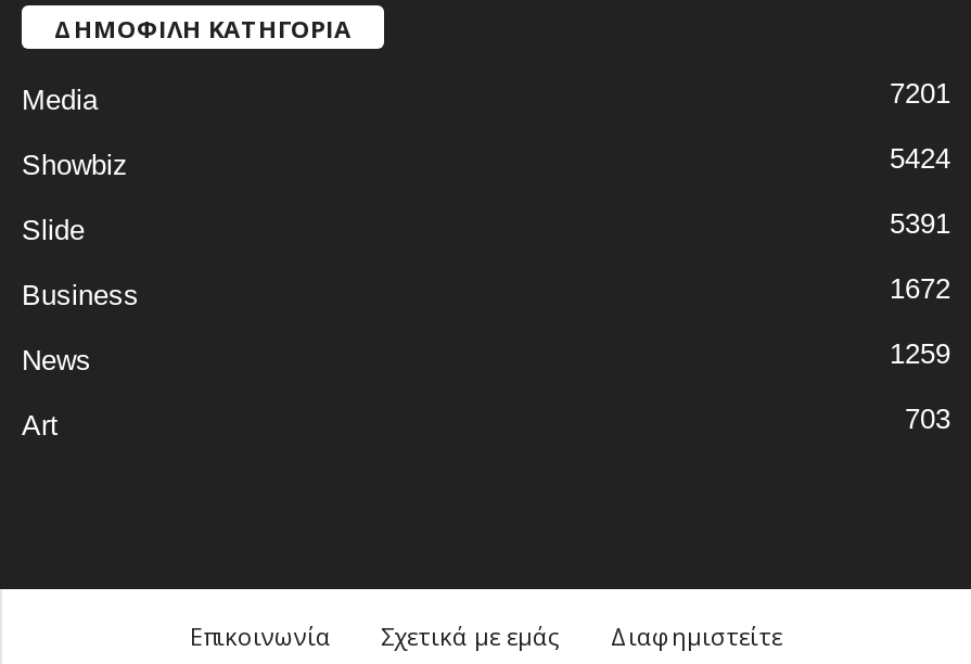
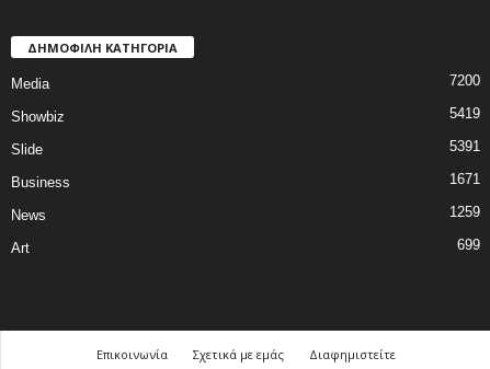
[890,76,950,108] 7201 -> [449,72,480,88] 7200
[890,141,950,174] 5424 -> [449,105,480,121] 5419
[890,271,950,304] 1672 -> [449,170,480,187] 1671
[905,401,950,434] 703 -> [457,236,480,252] 699

